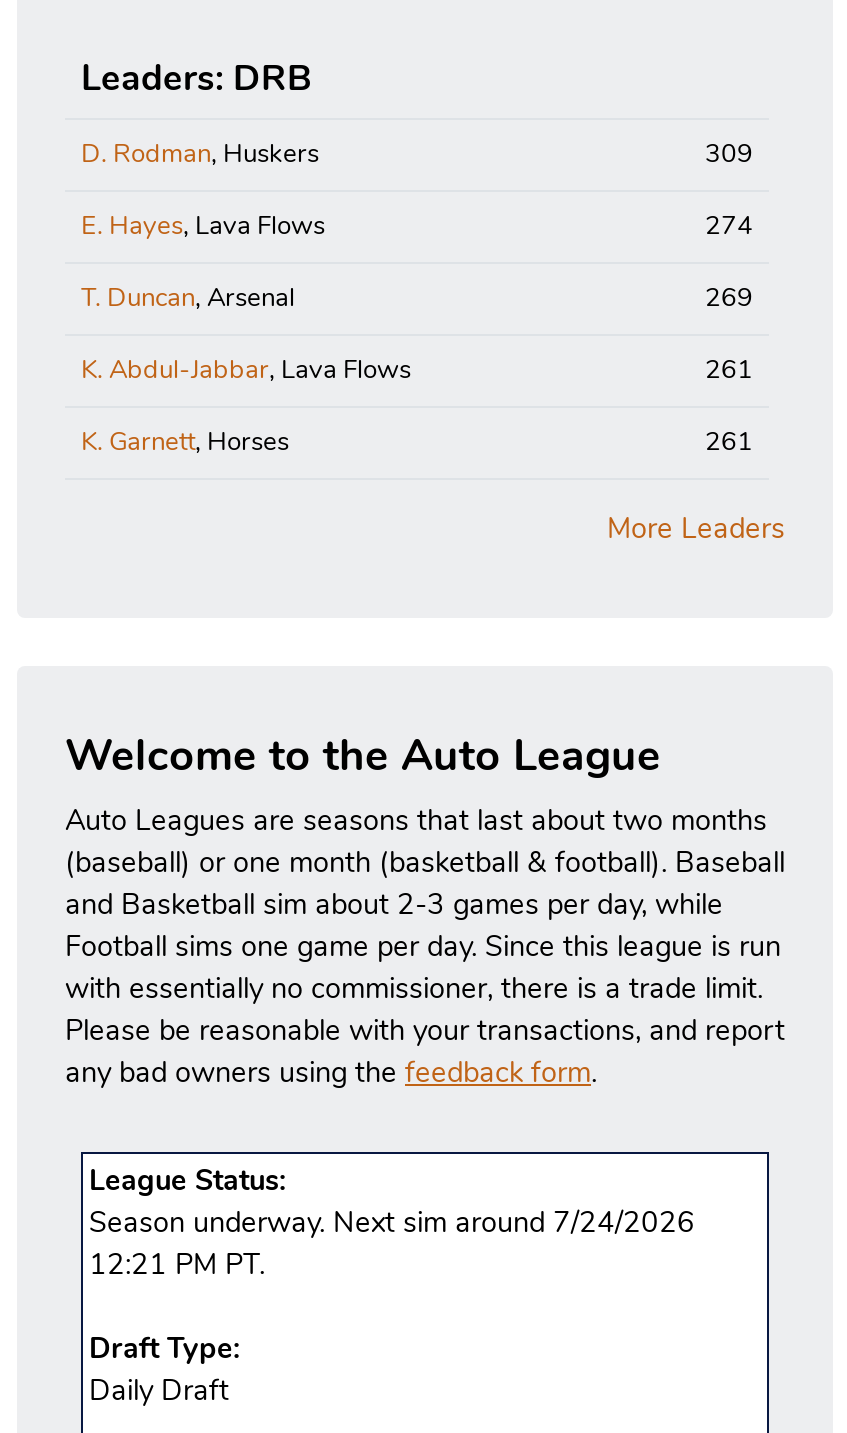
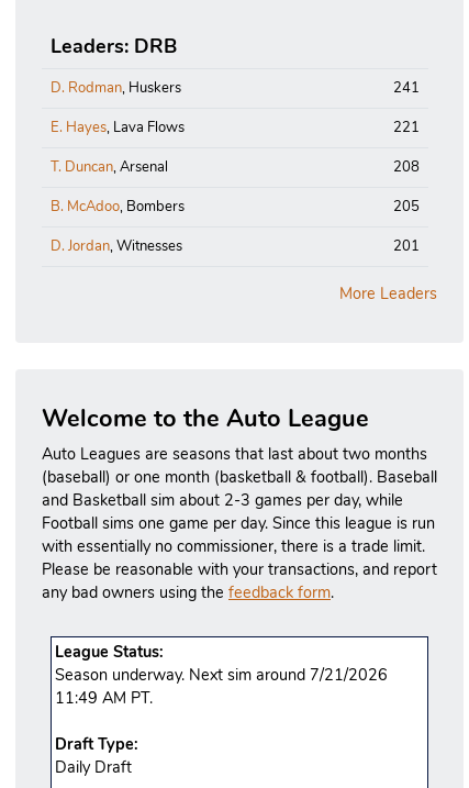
[705,136,753,172] 309 -> [393,78,420,98] 241
[705,208,753,244] 274 -> [393,117,420,137] 221
[705,280,753,316] 269 -> [393,157,420,177] 208
[81,352,753,388] K. Abdul-Jabbar, Lava Flows | 261 -> [51,197,420,216] B. McAdoo, Bombers | 205
[81,424,753,460] K. Garnett, Horses | 261 -> [51,236,420,256] D. Jordan, Witnesses | 201
[89,1202,695,1242] Season underway. Next sim around 7/24/2026 -> [55,664,388,686] Season underway. Next sim around 7/21/2026
[89,1244,265,1284] 12:21 PM PT. -> [55,687,153,709] 11:49 AM PT.

